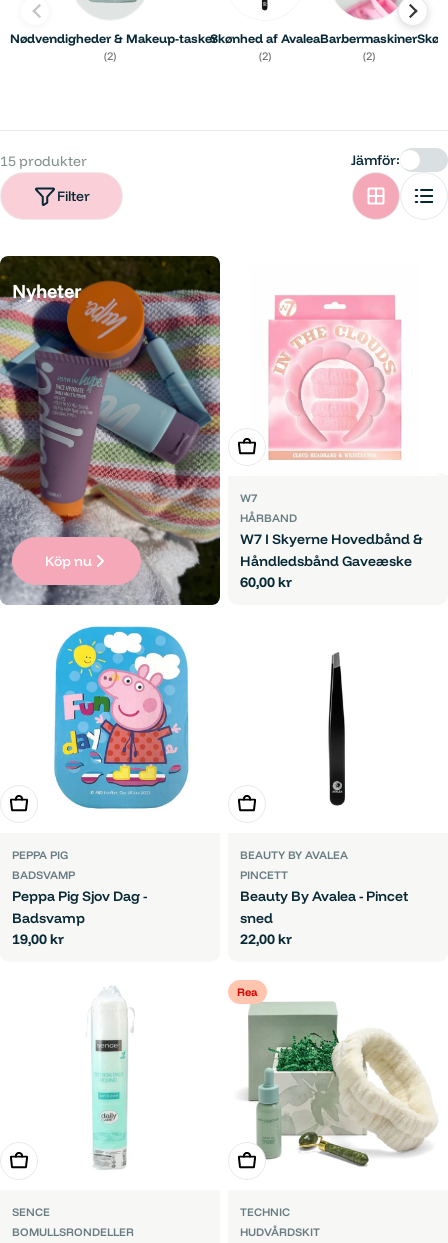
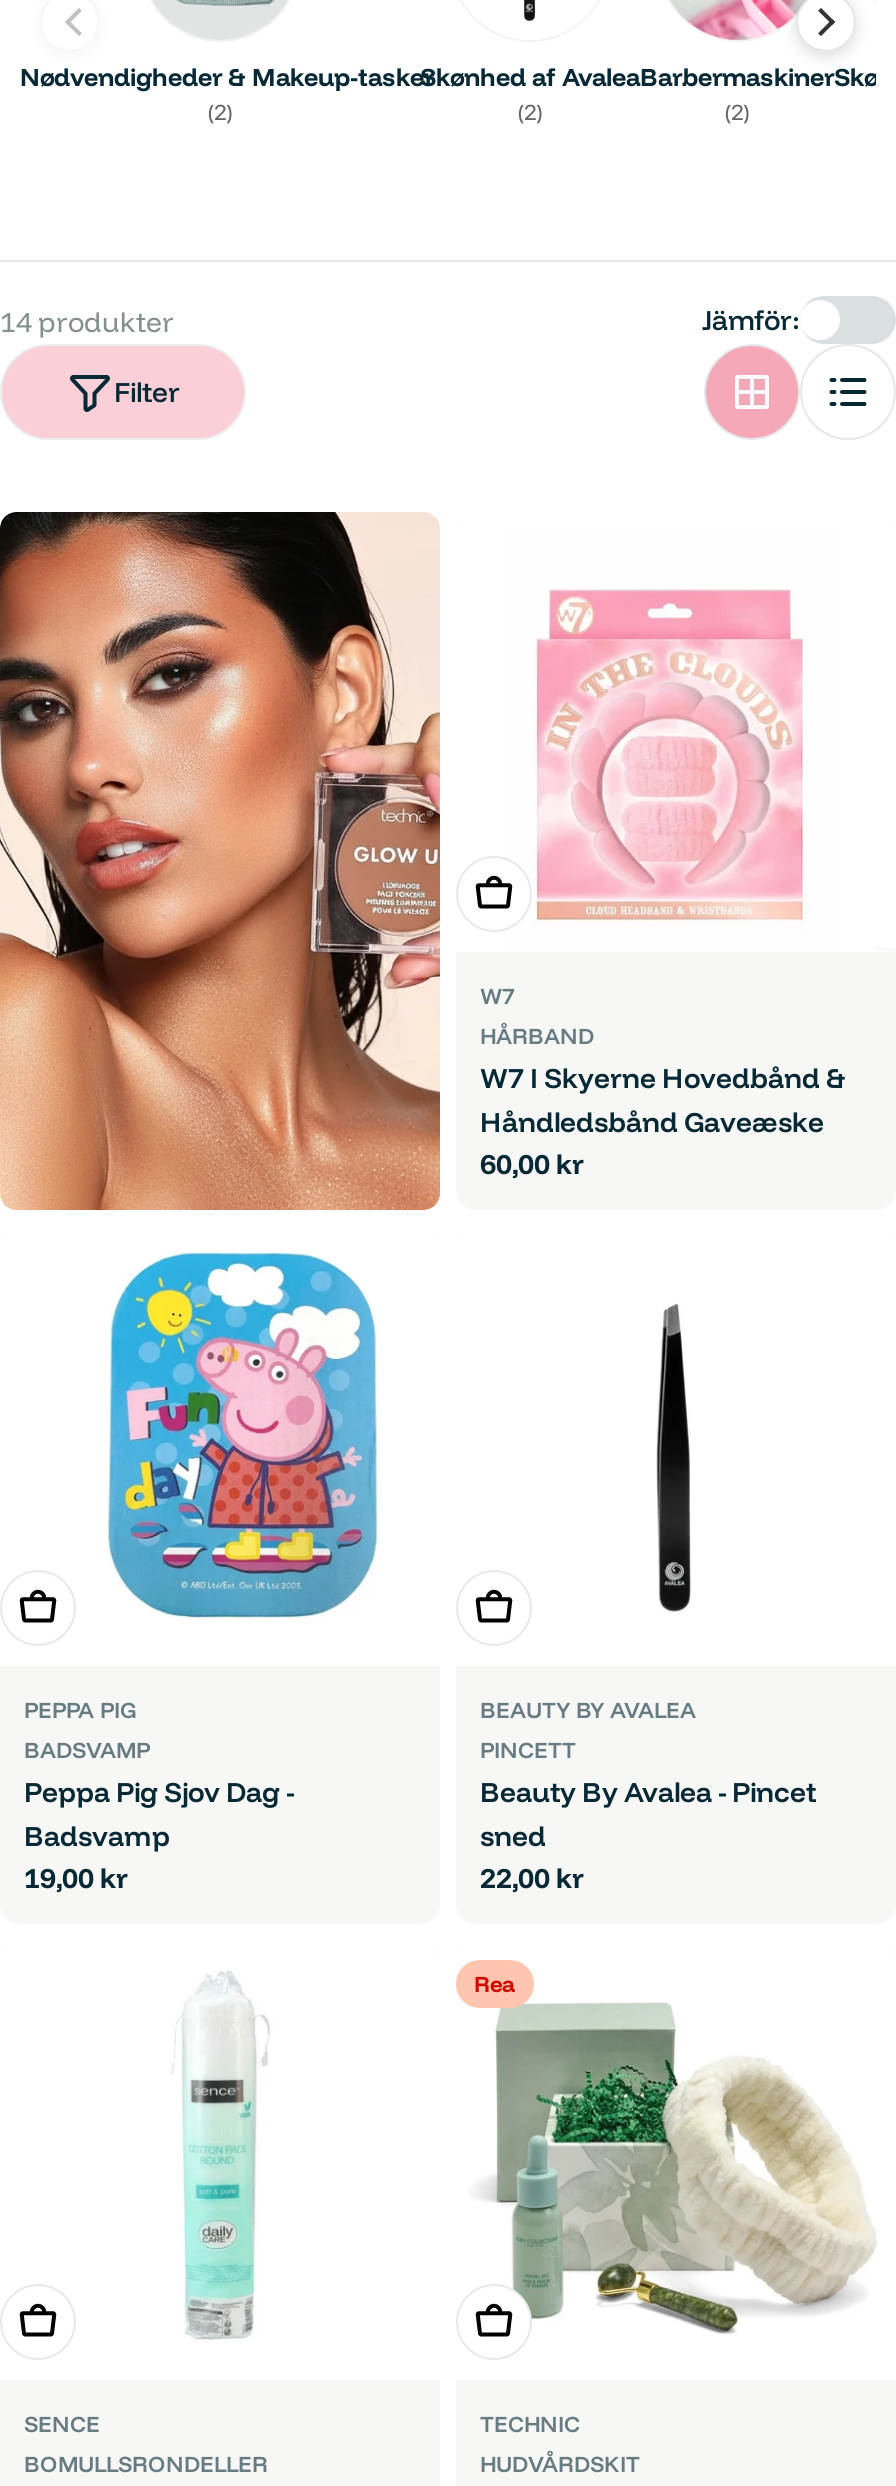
[0,152,87,170] 15 produkter -> [0,304,174,340] 14 produkter
[3,255,221,606] [image] -> [6,512,442,1212] [image]
[12,279,82,303] Nyheter -> none
[45,552,92,570] Köp nu -> none

